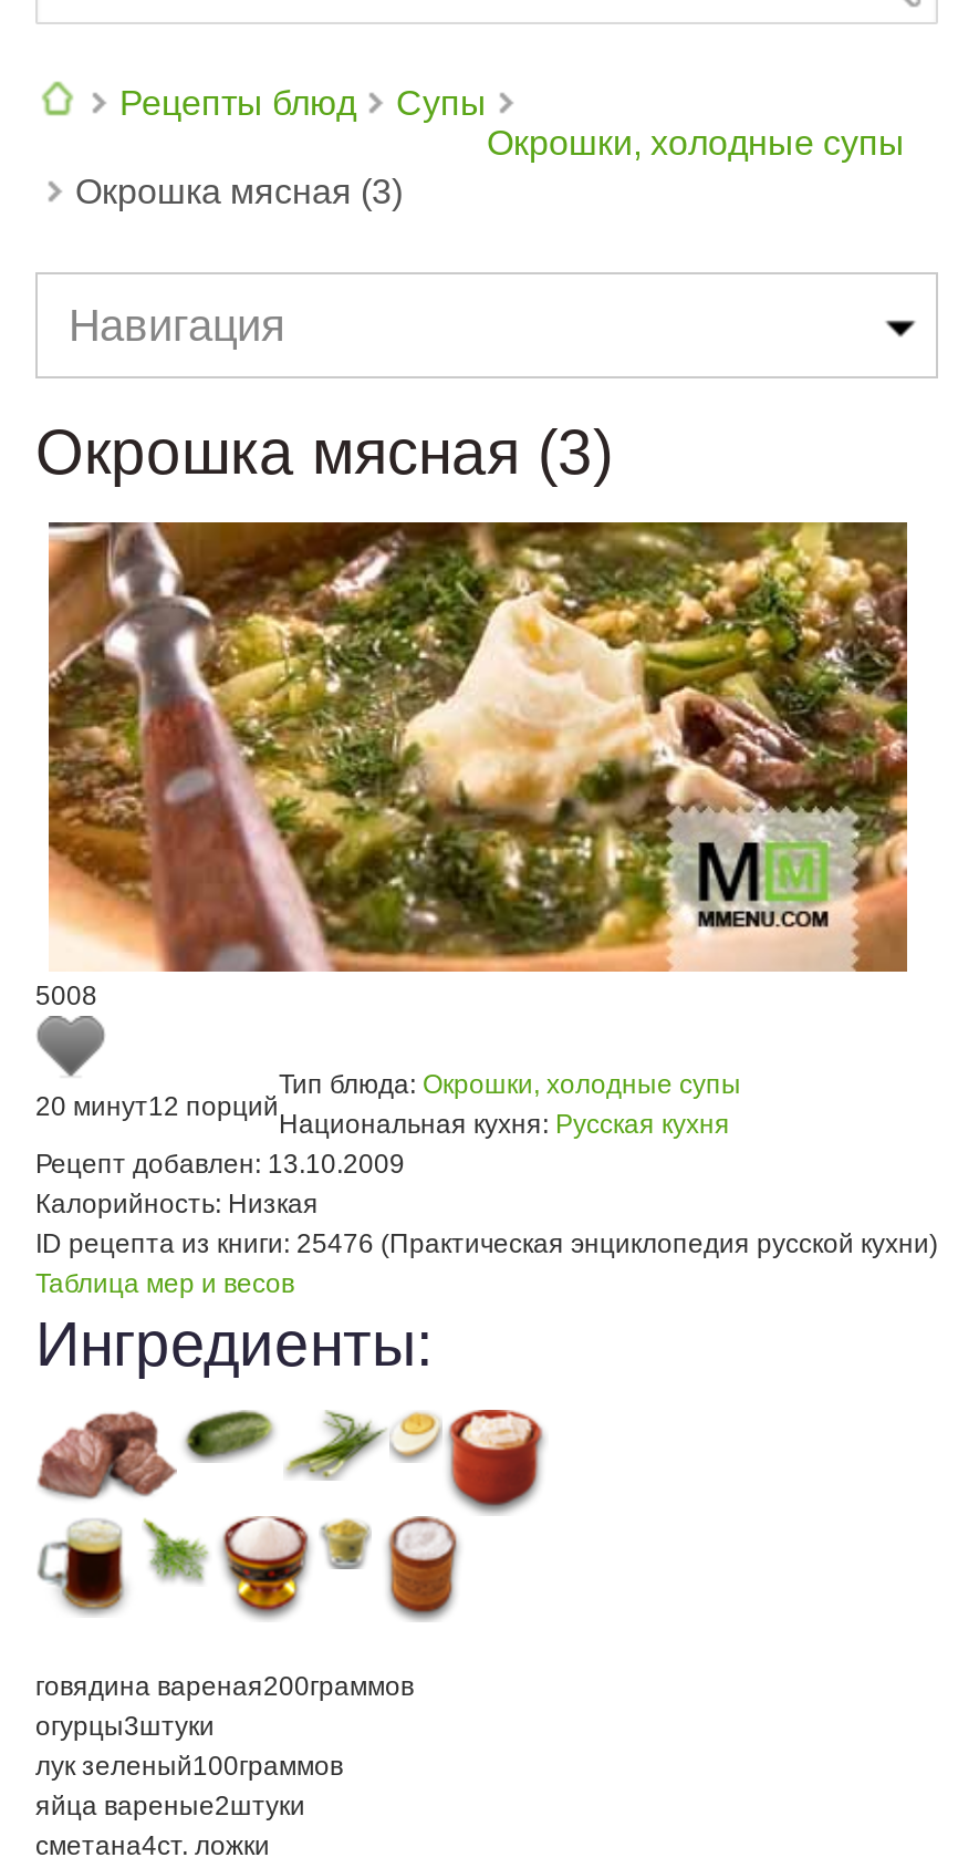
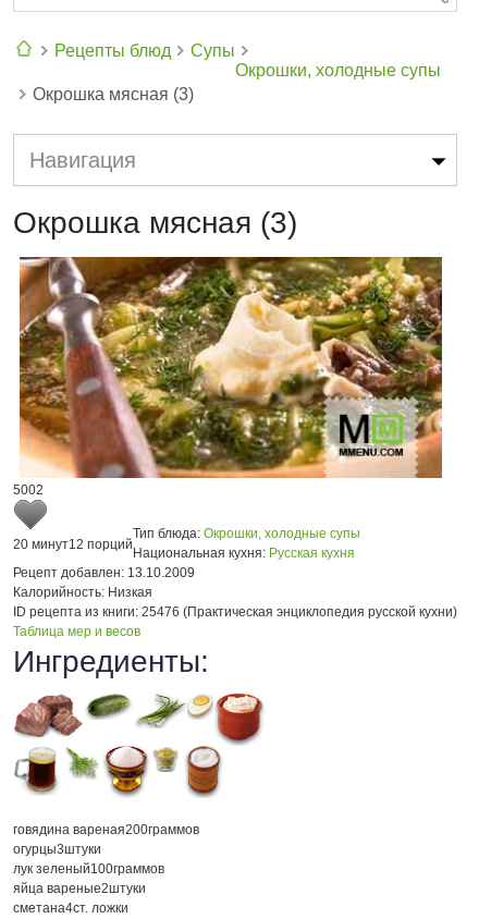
[35,979,97,1010] 5008 -> [13,482,44,497] 5002

